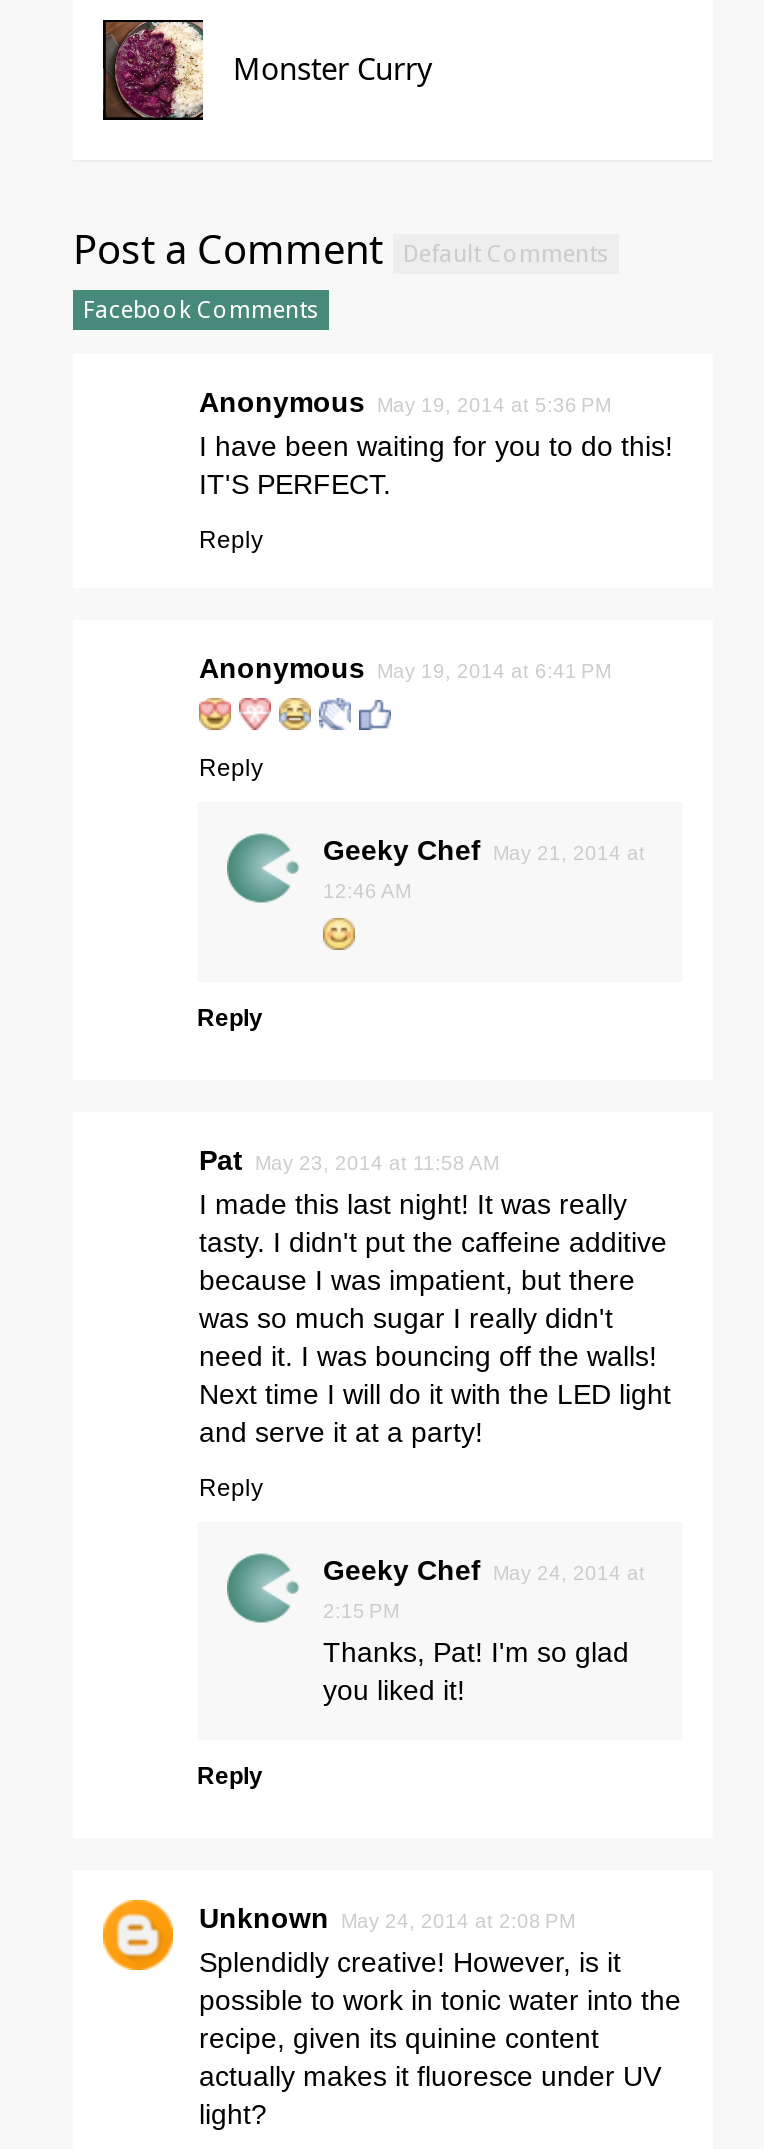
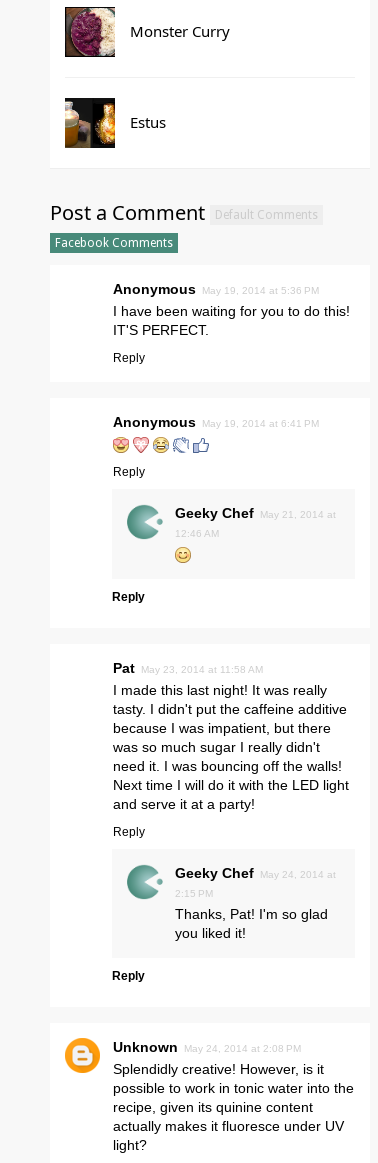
none -> [64,98,166,149] [image] | Estus

